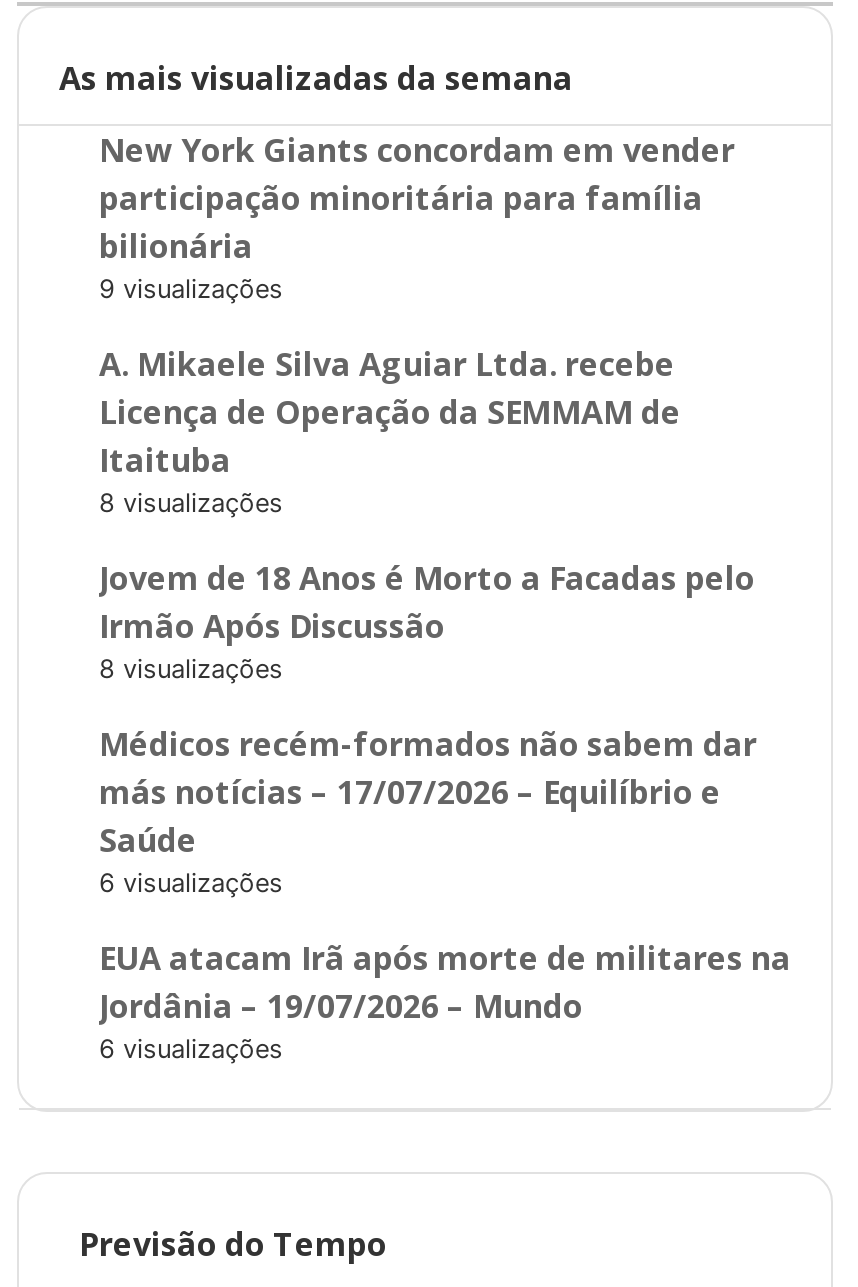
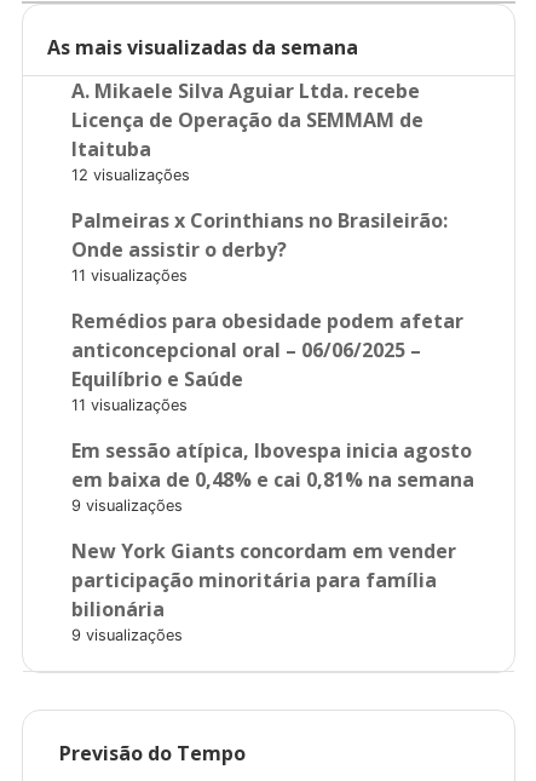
none -> [71,166,474,515] 12 visualizações | Palmeiras x Corinthians no Brasileirão: | Onde assistir o derby? | 11 visualizações | Remédios para obesidade podem afetar | anticoncepcional oral – 06/06/2025 – | Equilíbrio e Saúde | 11 visualizações | Em sessão atípica, Ibovespa inicia agosto | em baixa de 0,48% e cai 0,81% na semana | 9 visualizações
moved [99,128,735,304] -> [71,538,456,644]: New York Giants concordam em vender | participação minoritária para família | bilionária | 9 visualizações
moved [99,342,681,482] -> [71,77,423,162]: A. Mikaele Silva Aguiar Ltda. recebe | Licença de Operação da SEMMAM de | Itaituba
[99,488,791,1064] 8 visualizações | Jovem de 18 Anos é Morto a Facadas pelo | Irmão Após Discussão | 8 visualizações | Médicos recém-formados não sabem dar | más notícias – 17/07/2026 – Equilíbrio e | Saúde | 6 visualizações | EUA atacam Irã após morte de militares na | Jordânia – 19/07/2026 – Mundo | 6 visualizações -> none

